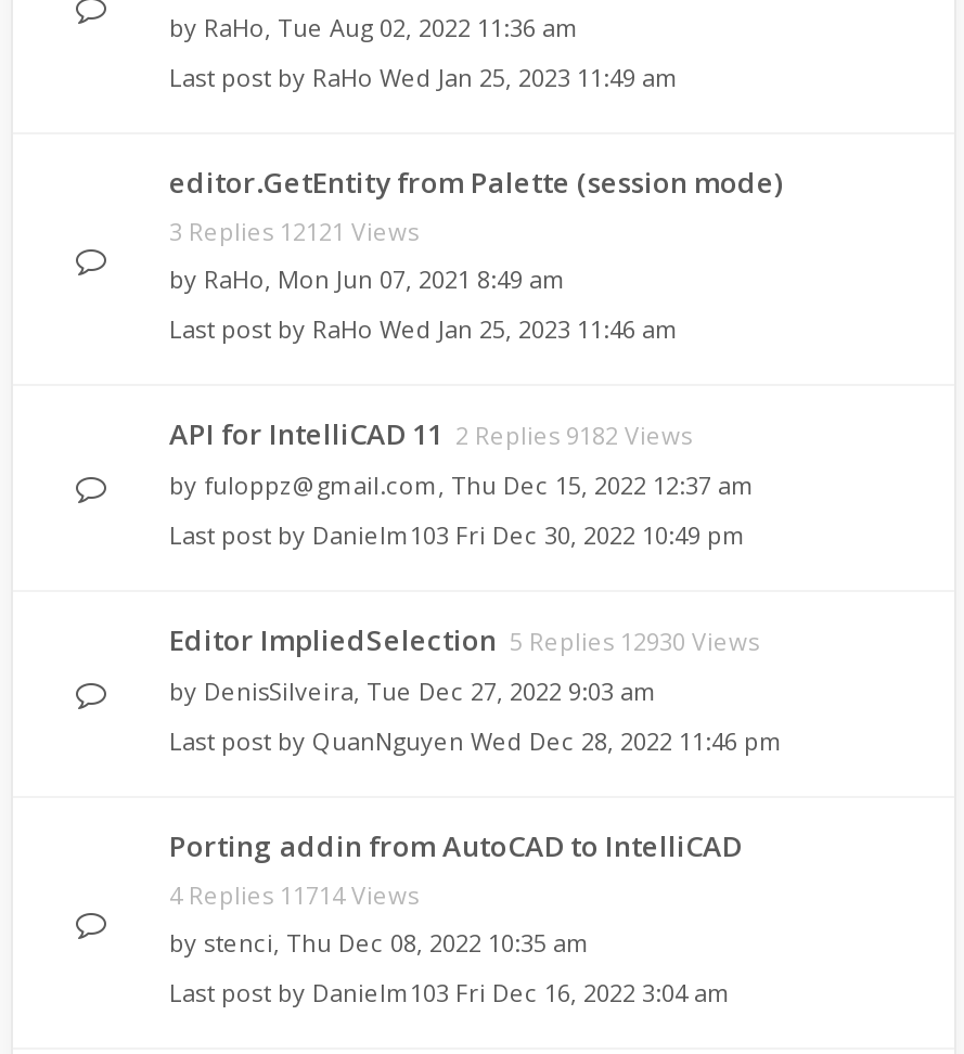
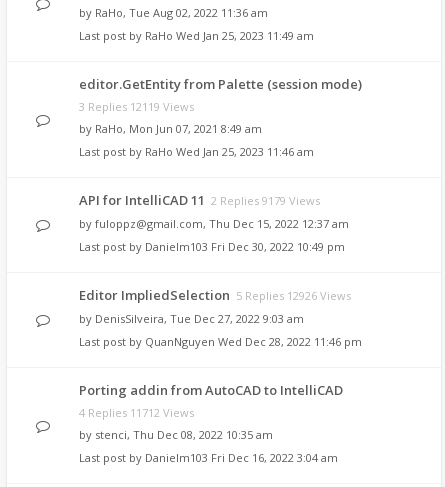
[169,215,419,247] 3 Replies 12121 Views -> [79,99,194,114] 3 Replies 12119 Views
[169,414,692,453] API for IntelliCAD 11 2 Replies 9182 Views -> [79,191,320,209] API for IntelliCAD 11 2 Replies 9179 Views
[169,620,759,659] Editor ImpliedSelection 5 Replies 12930 Views -> [79,286,351,304] Editor ImpliedSelection 5 Replies 12926 Views
[169,878,419,911] 4 Replies 11714 Views -> [79,405,194,420] 4 Replies 11712 Views

